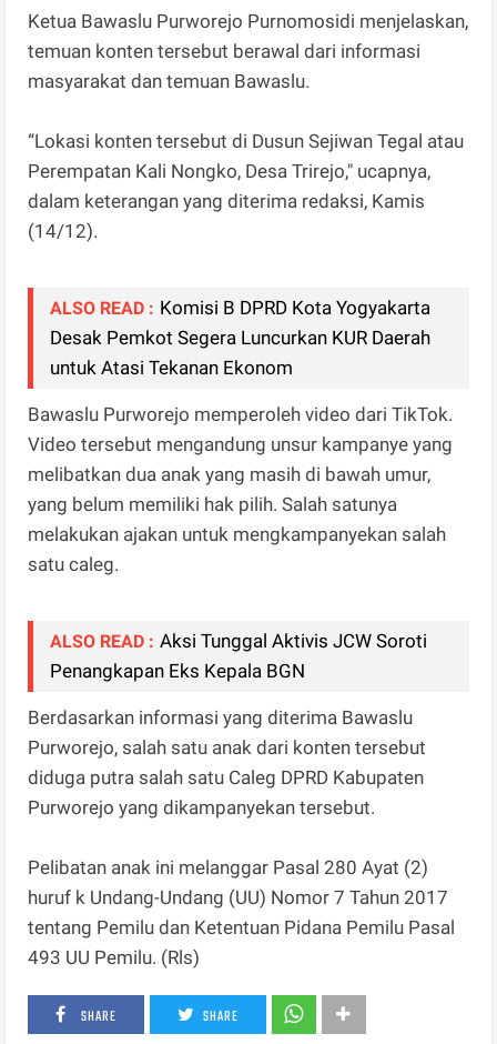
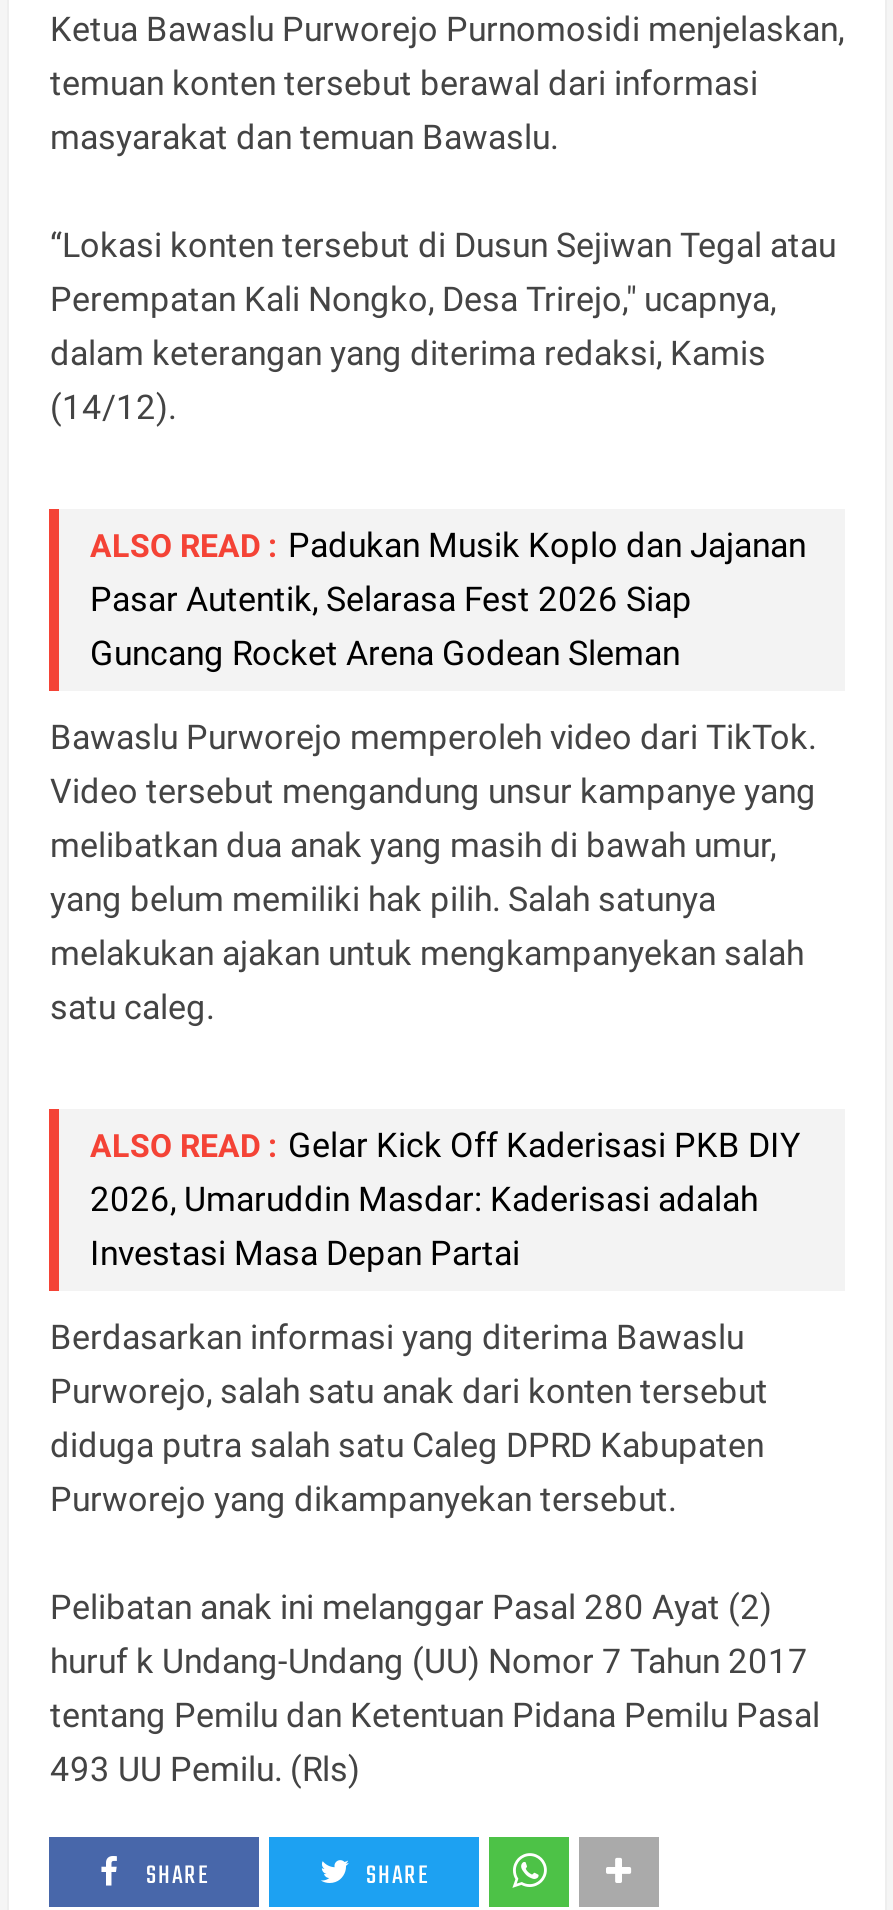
[50,296,431,379] ALSO READ : Komisi B DPRD Kota Yogyakarta | Desak Pemkot Segera Luncurkan KUR Daerah | untuk Atasi Tekanan Ekonom -> [90,525,806,673] ALSO READ : Padukan Musik Koplo dan Jajanan | Pasar Autentik, Selarasa Fest 2026 Siap | Guncang Rocket Arena Godean Sleman
[50,630,428,682] ALSO READ : Aksi Tunggal Aktivis JCW Soroti | Penangkapan Eks Kepala BGN -> [90,1125,800,1273] ALSO READ : Gelar Kick Off Kaderisasi PKB DIY | 2026, Umaruddin Masdar: Kaderisasi adalah | Investasi Masa Depan Partai

